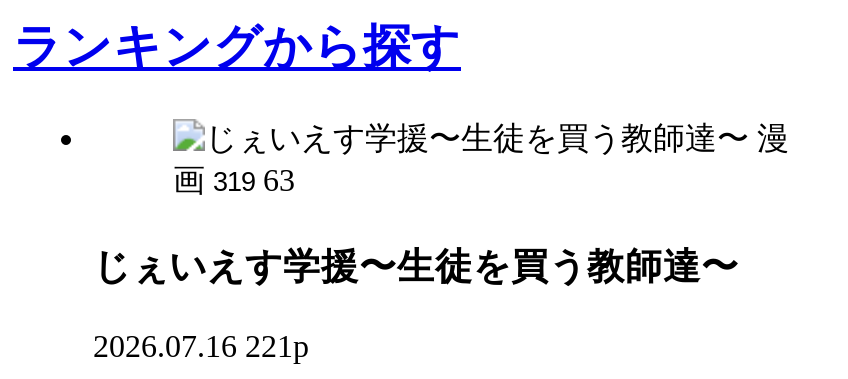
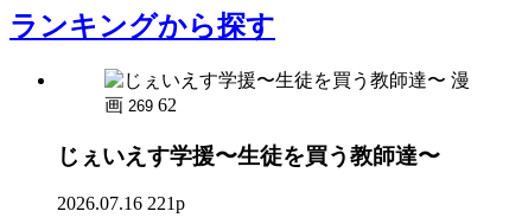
[173,163,295,197] 画 319 63 -> [104,95,177,115] 画 269 62

